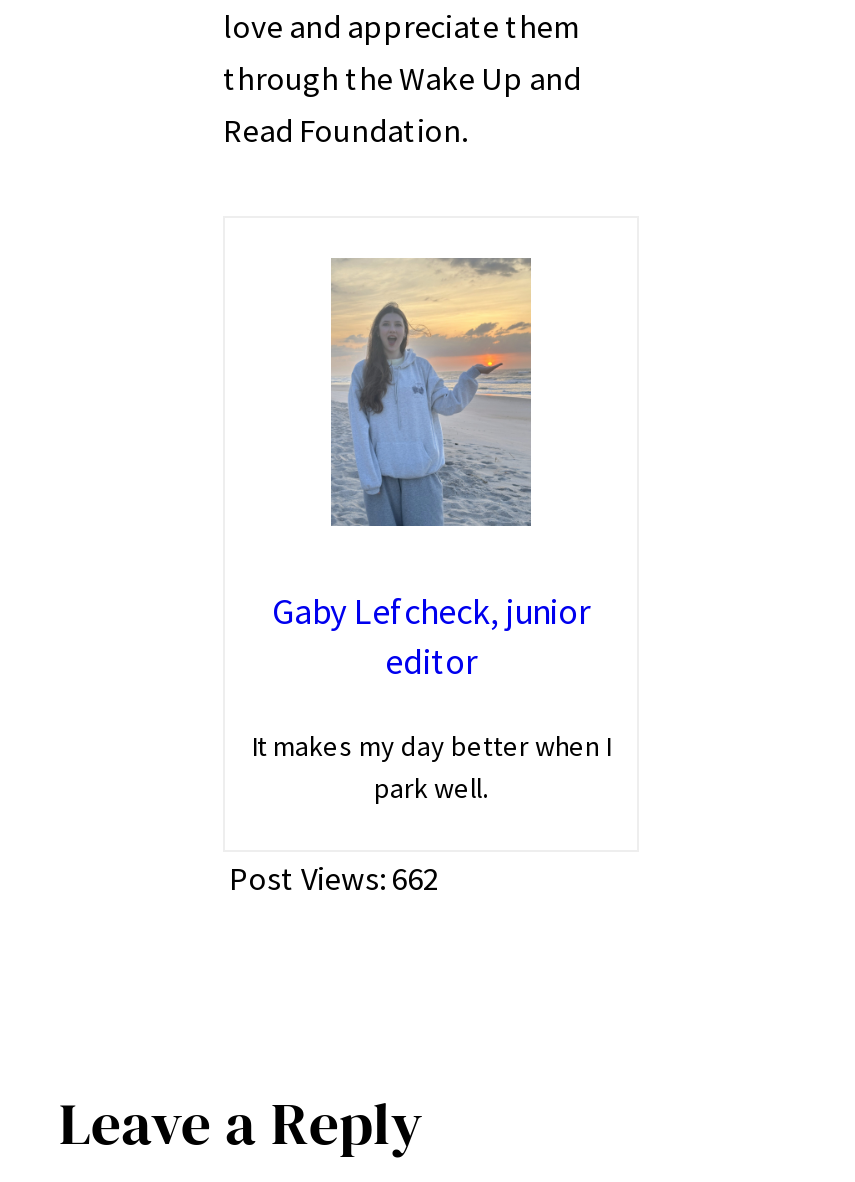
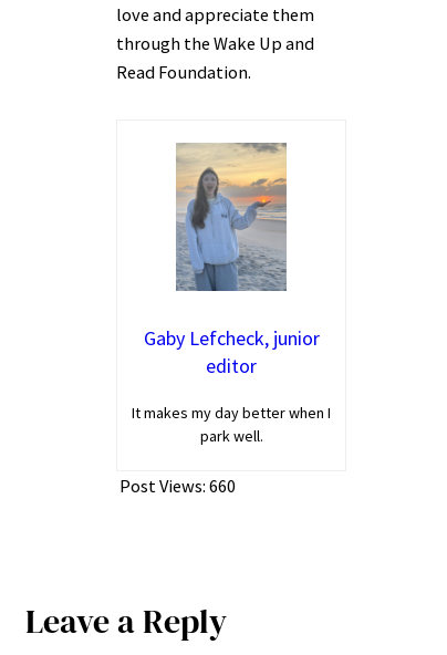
[229,857,439,897] Post Views: 662 -> [119,474,236,496] Post Views: 660

